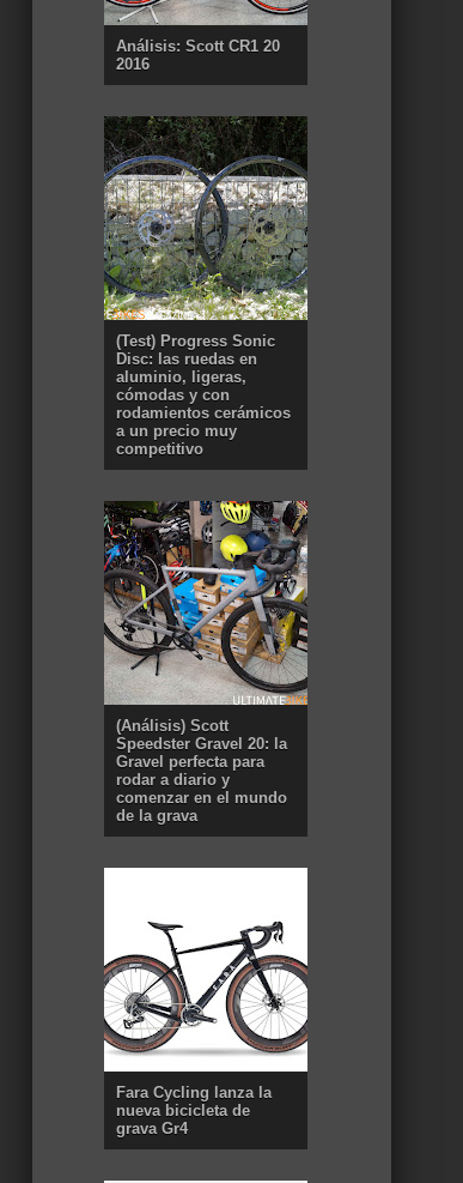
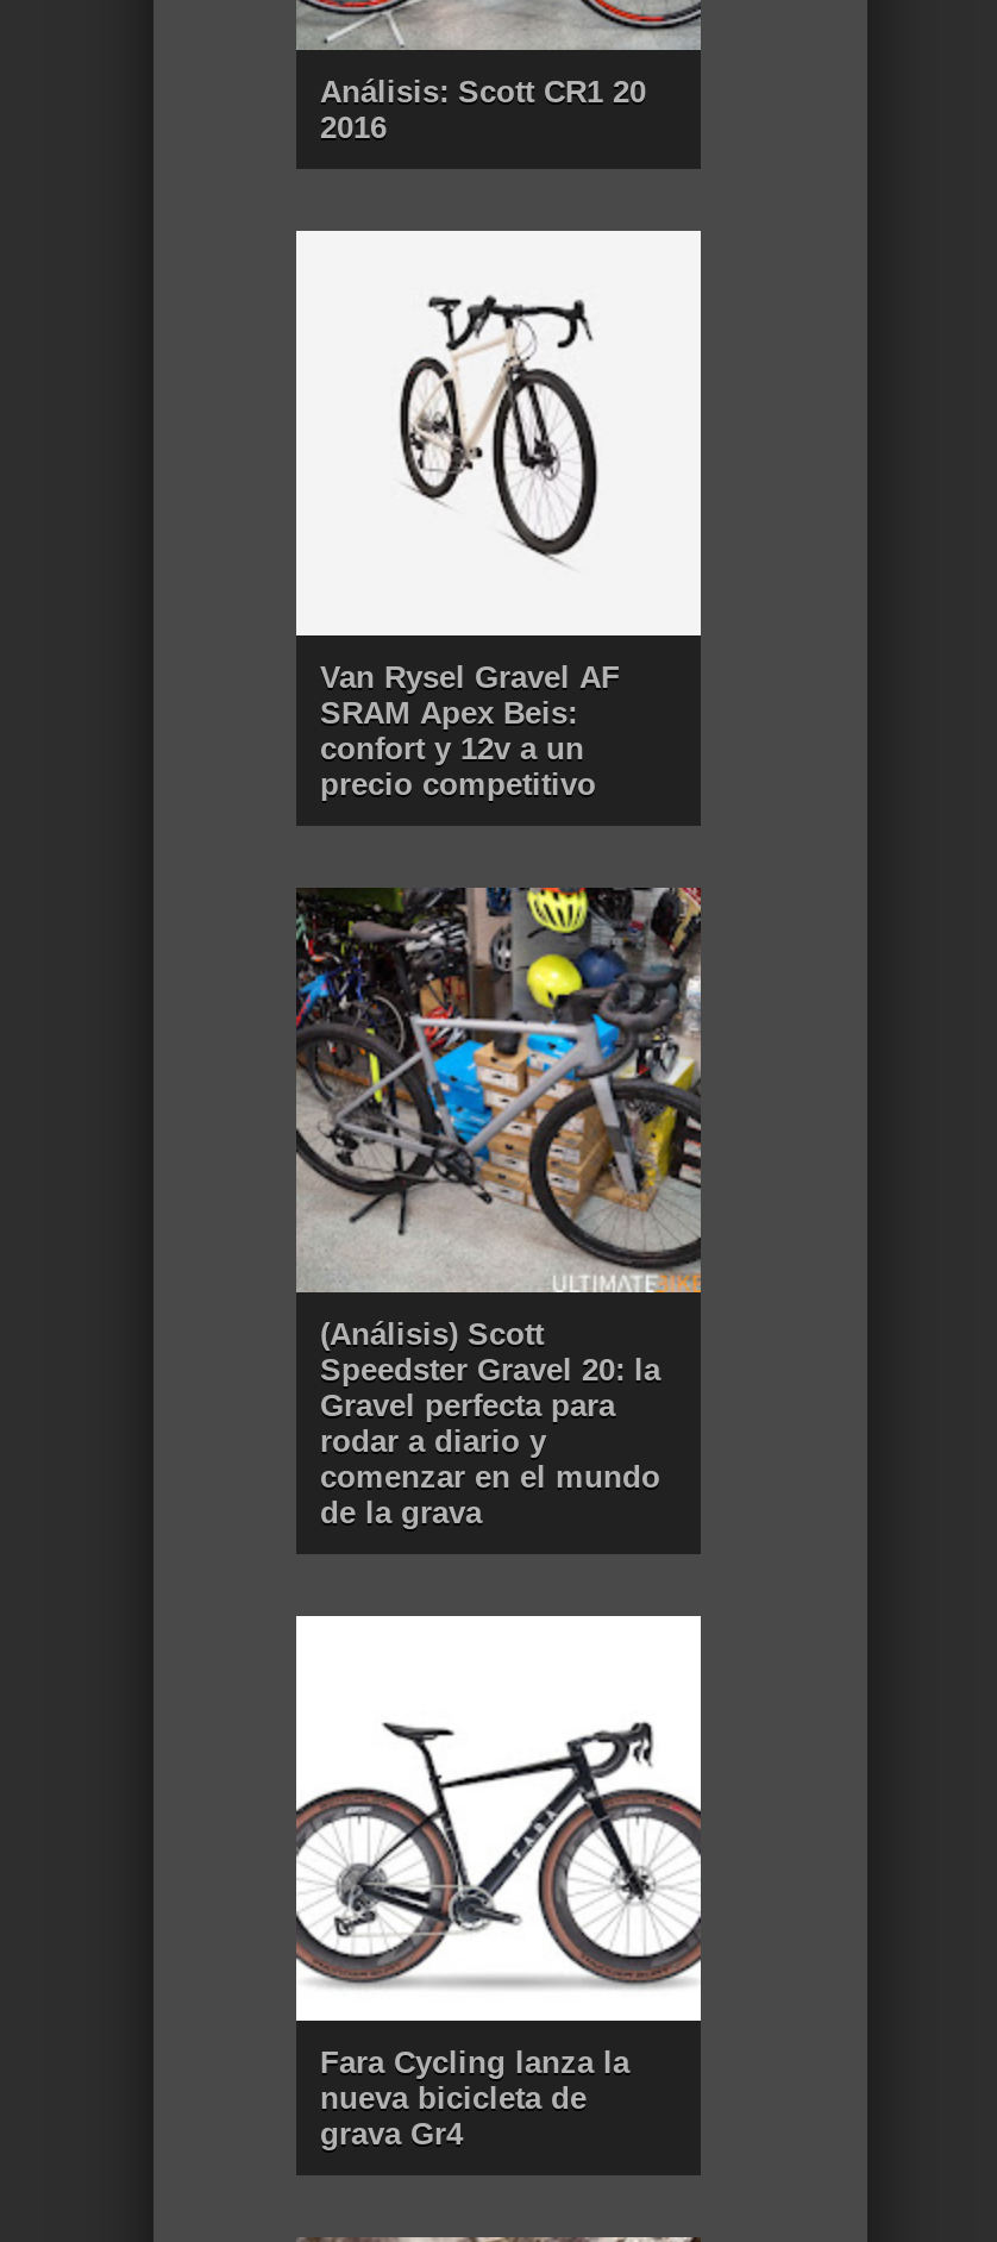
[103,116,307,458] [image] | (Test) Progress Sonic | Disc: las ruedas en | aluminio, ligeras, | cómodas y con | rodamientos cerámicos | a un precio muy | competitivo -> [294,228,703,802] [image] | Van Rysel Gravel AF | SRAM Apex Beis: | confort y 12v a un | precio competitivo

